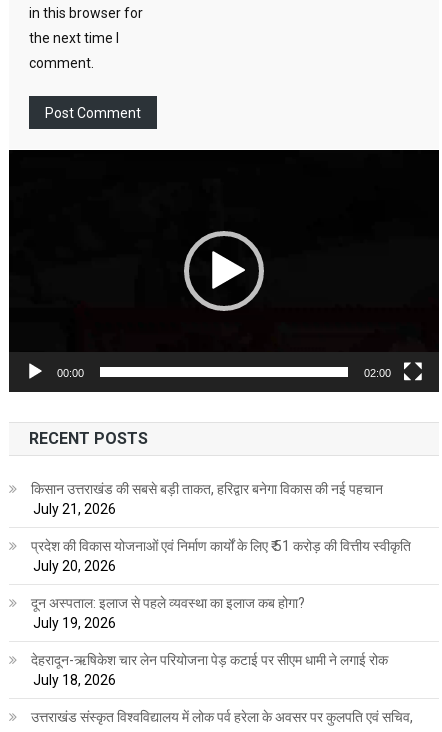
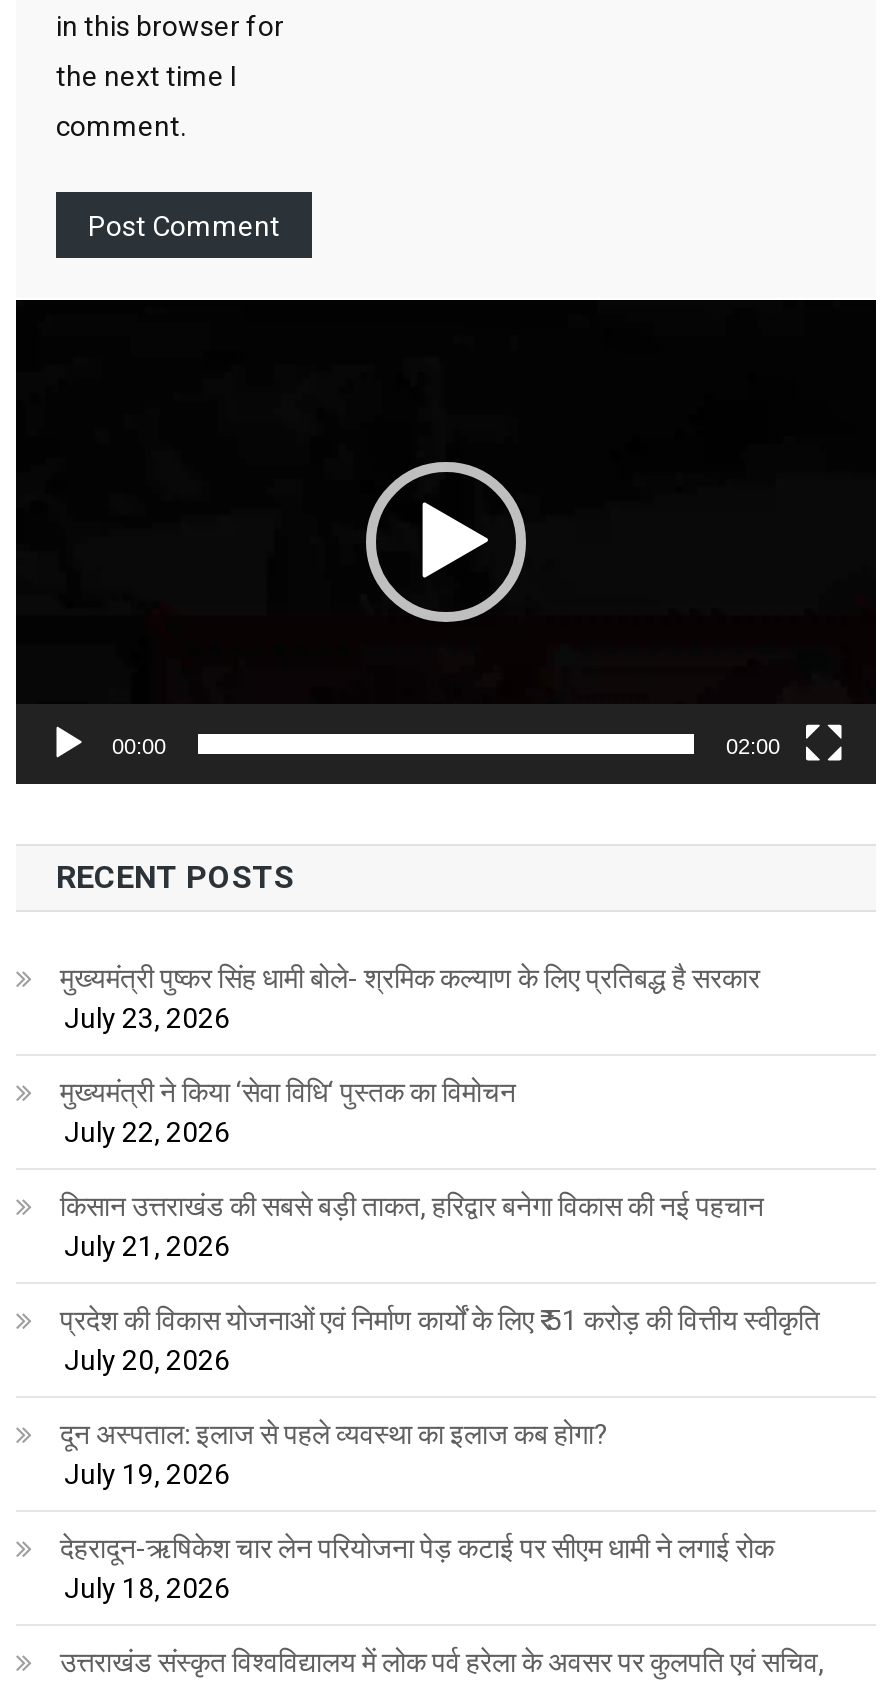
none -> [60,962,760,1148] मुख्यमंत्री पुष्कर सिंह धामी बोले- श्रमिक कल्याण के लिए प्रतिबद्ध है सरकार | July 23, 2026 | मुख्यमंत्री ने किया ‘सेवा विधि‘ पुस्तक का विमोचन | July 22, 2026

